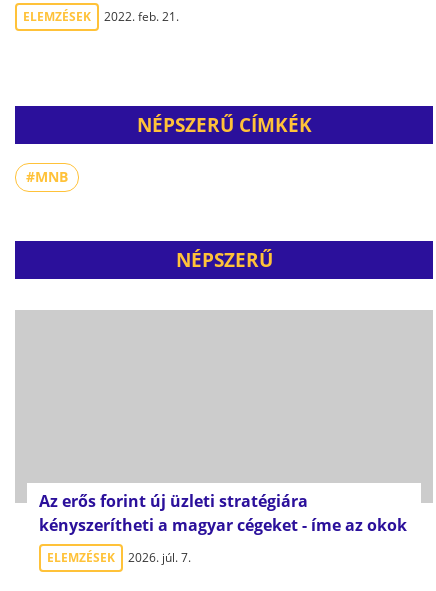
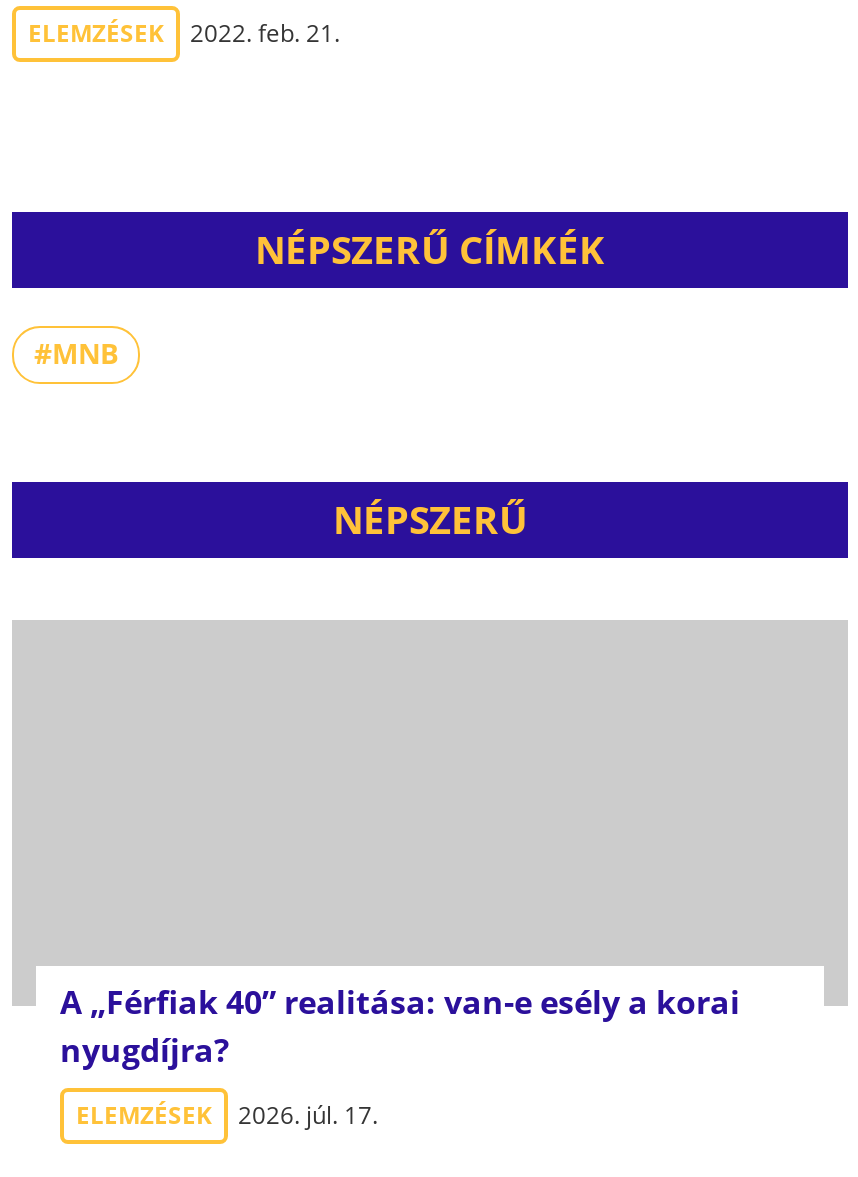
[39,490,407,536] Az erős forint új üzleti stratégiára | kényszerítheti a magyar cégeket - íme az okok -> [60,980,740,1072] A „Férfiak 40” realitása: van-e esély a korai | nyugdíjra?
[47,549,191,566] ELEMZÉSEK 2026. júl. 7. -> [76,1098,378,1132] ELEMZÉSEK 2026. júl. 17.

